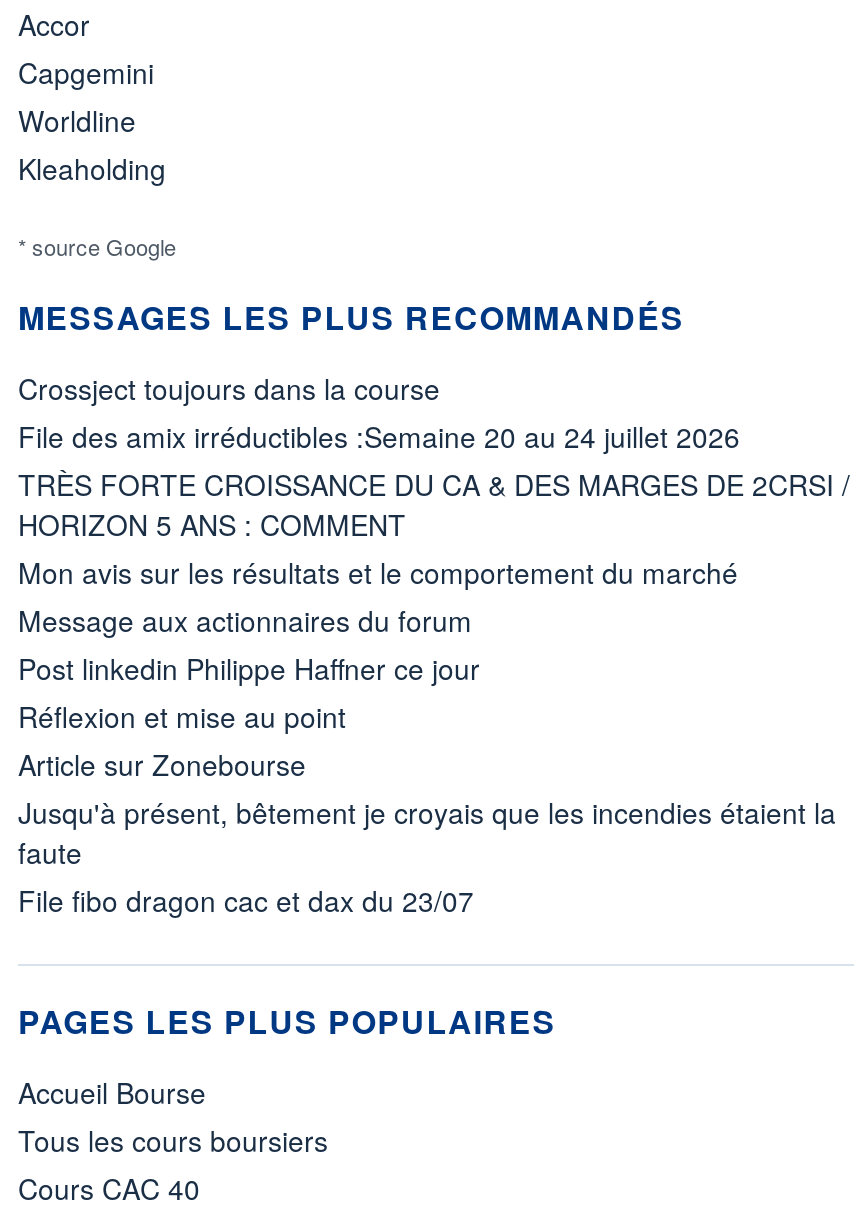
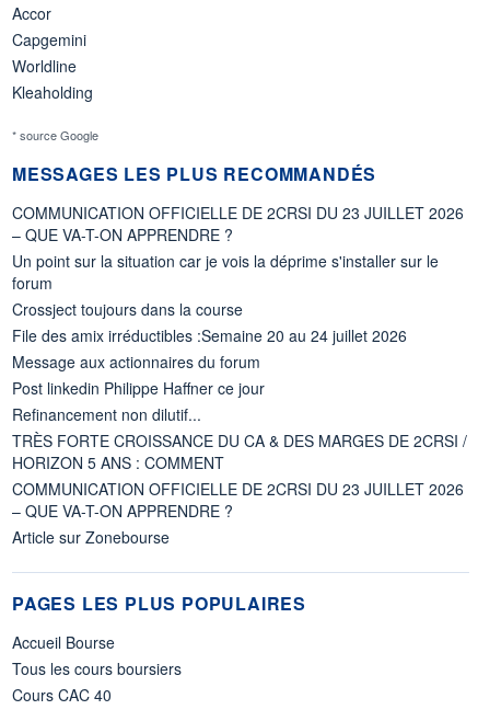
none -> [12,202,464,294] COMMUNICATION OFFICIELLE DE 2CRSI DU 23 JUILLET 2026 | – QUE VA-T-ON APPRENDRE ? | Un point sur la situation car je vois la déprime s'installer sur le | forum
moved [18,368,740,456] -> [12,298,407,346]: Crossject toujours dans la course | File des amix irréductibles :Semaine 20 au 24 juillet 2026
moved [18,464,850,544] -> [12,430,467,473]: TRÈS FORTE CROISSANCE DU CA & DES MARGES DE 2CRSI / | HORIZON 5 ANS : COMMENT
[18,552,738,592] Mon avis sur les résultats et le comportement du marché -> none
[18,696,346,736] Réflexion et mise au point -> [12,403,464,522] Refinancement non dilutif... | COMMUNICATION OFFICIELLE DE 2CRSI DU 23 JUILLET 2026 | – QUE VA-T-ON APPRENDRE ?
moved [18,744,306,784] -> [12,526,170,548]: Article sur Zonebourse
[18,792,836,920] Jusqu'à présent, bêtement je croyais que les incendies étaient la | faute | File fibo dragon cac et dax du 23/07 -> none

